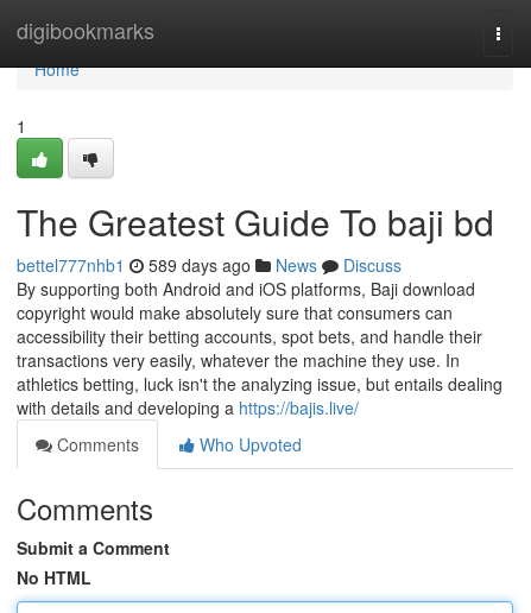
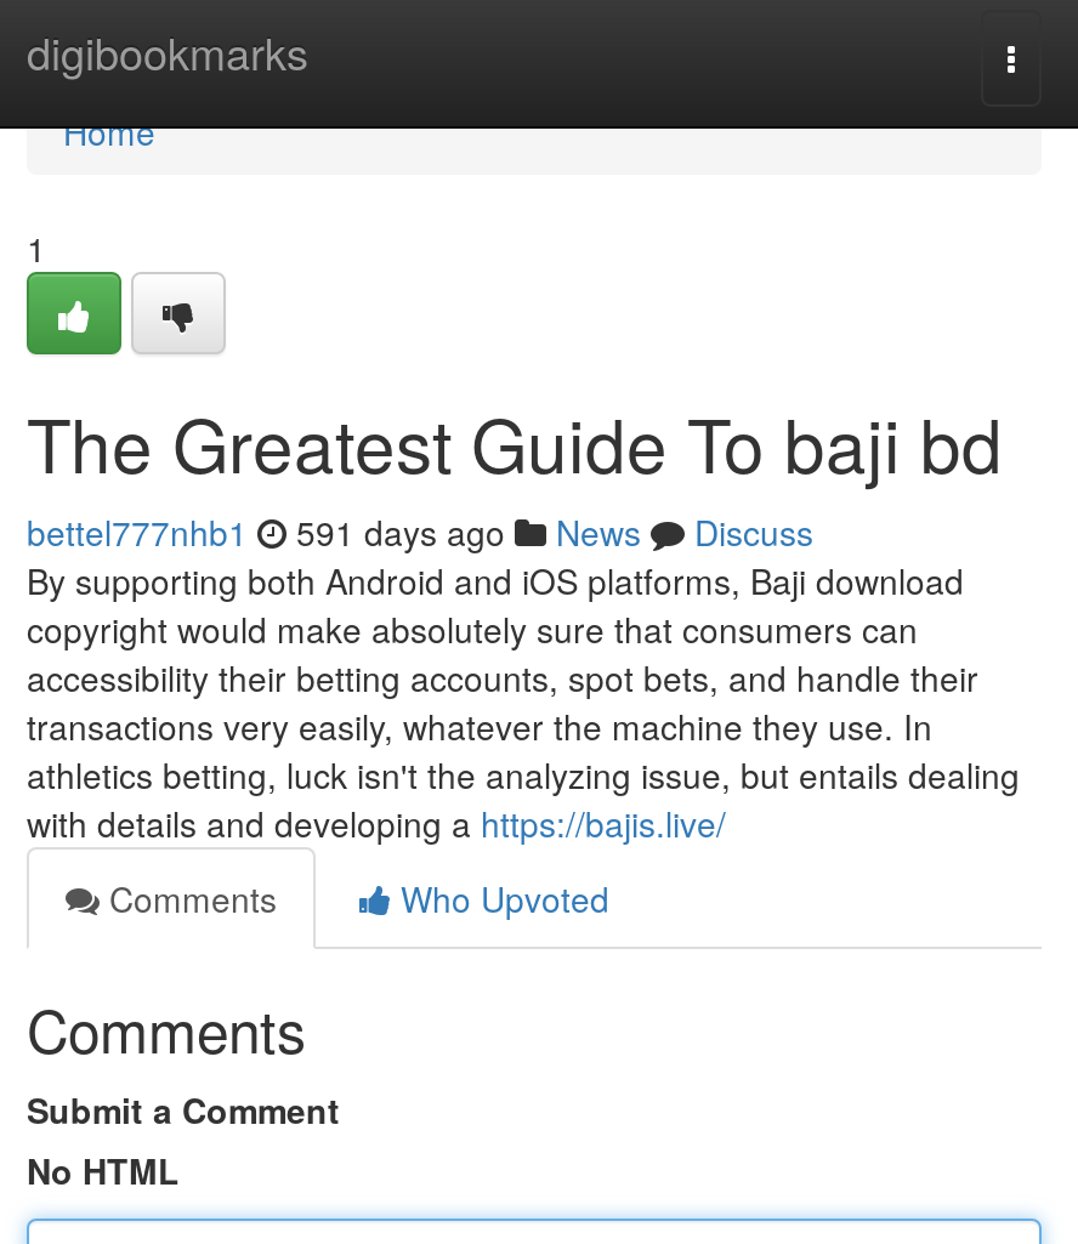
[17,253,402,277] bettel777nhb1 589 days ago News Discuss -> [27,507,813,556] bettel777nhb1 591 days ago News Discuss

